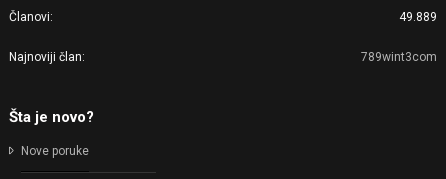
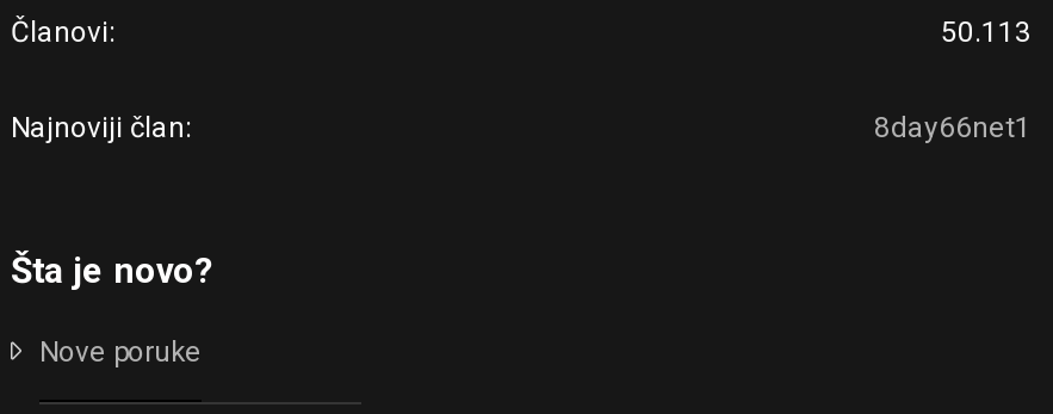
[399,10,437,24] 49.889 -> [941,16,1032,49] 50.113
[361,50,437,64] 789wint3com -> [874,111,1032,144] 8day66net1

